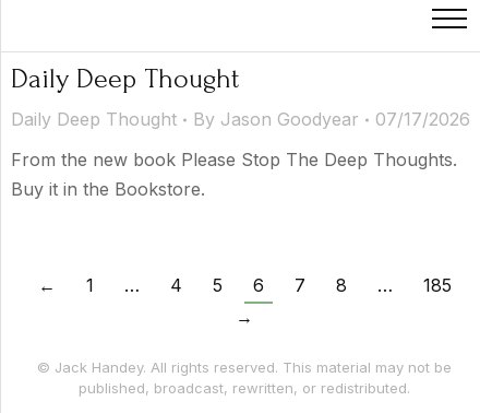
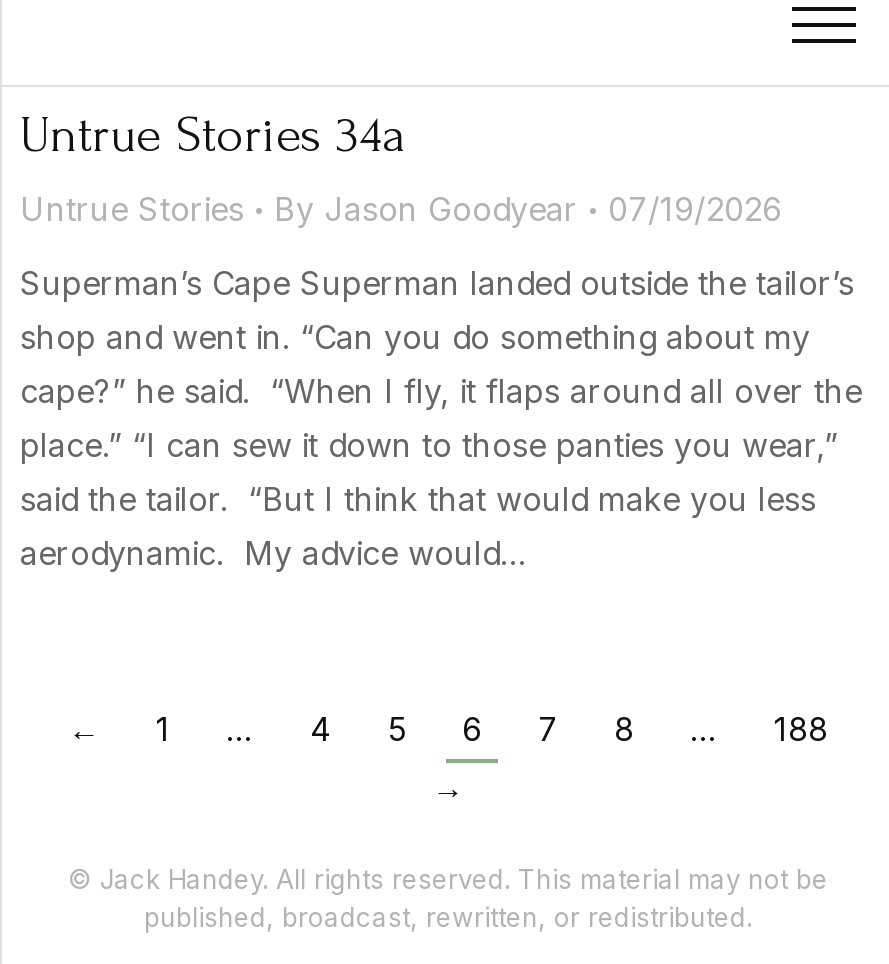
[11,63,239,94] Daily Deep Thought -> [20,107,406,163] Untrue Stories 34a
[11,108,177,130] Daily Deep Thought -> [20,189,244,229] Untrue Stories
[375,108,470,130] 07/17/2026 -> [608,189,782,229] 07/19/2026
[11,149,457,200] From the new book Please Stop The Deep Thoughts. | Buy it in the Bookstore. -> [20,263,862,573] Superman’s Cape Superman landed outside the tailor’s | shop and went in. “Can you do something about my | cape?” he said. “When I fly, it flaps around all over the | place.” “I can sew it down to those panties you wear,” | said the tailor. “But I think that would make you less | aerodynamic. My advice would…
[423,274,451,296] 185 -> [774,709,828,749] 188

